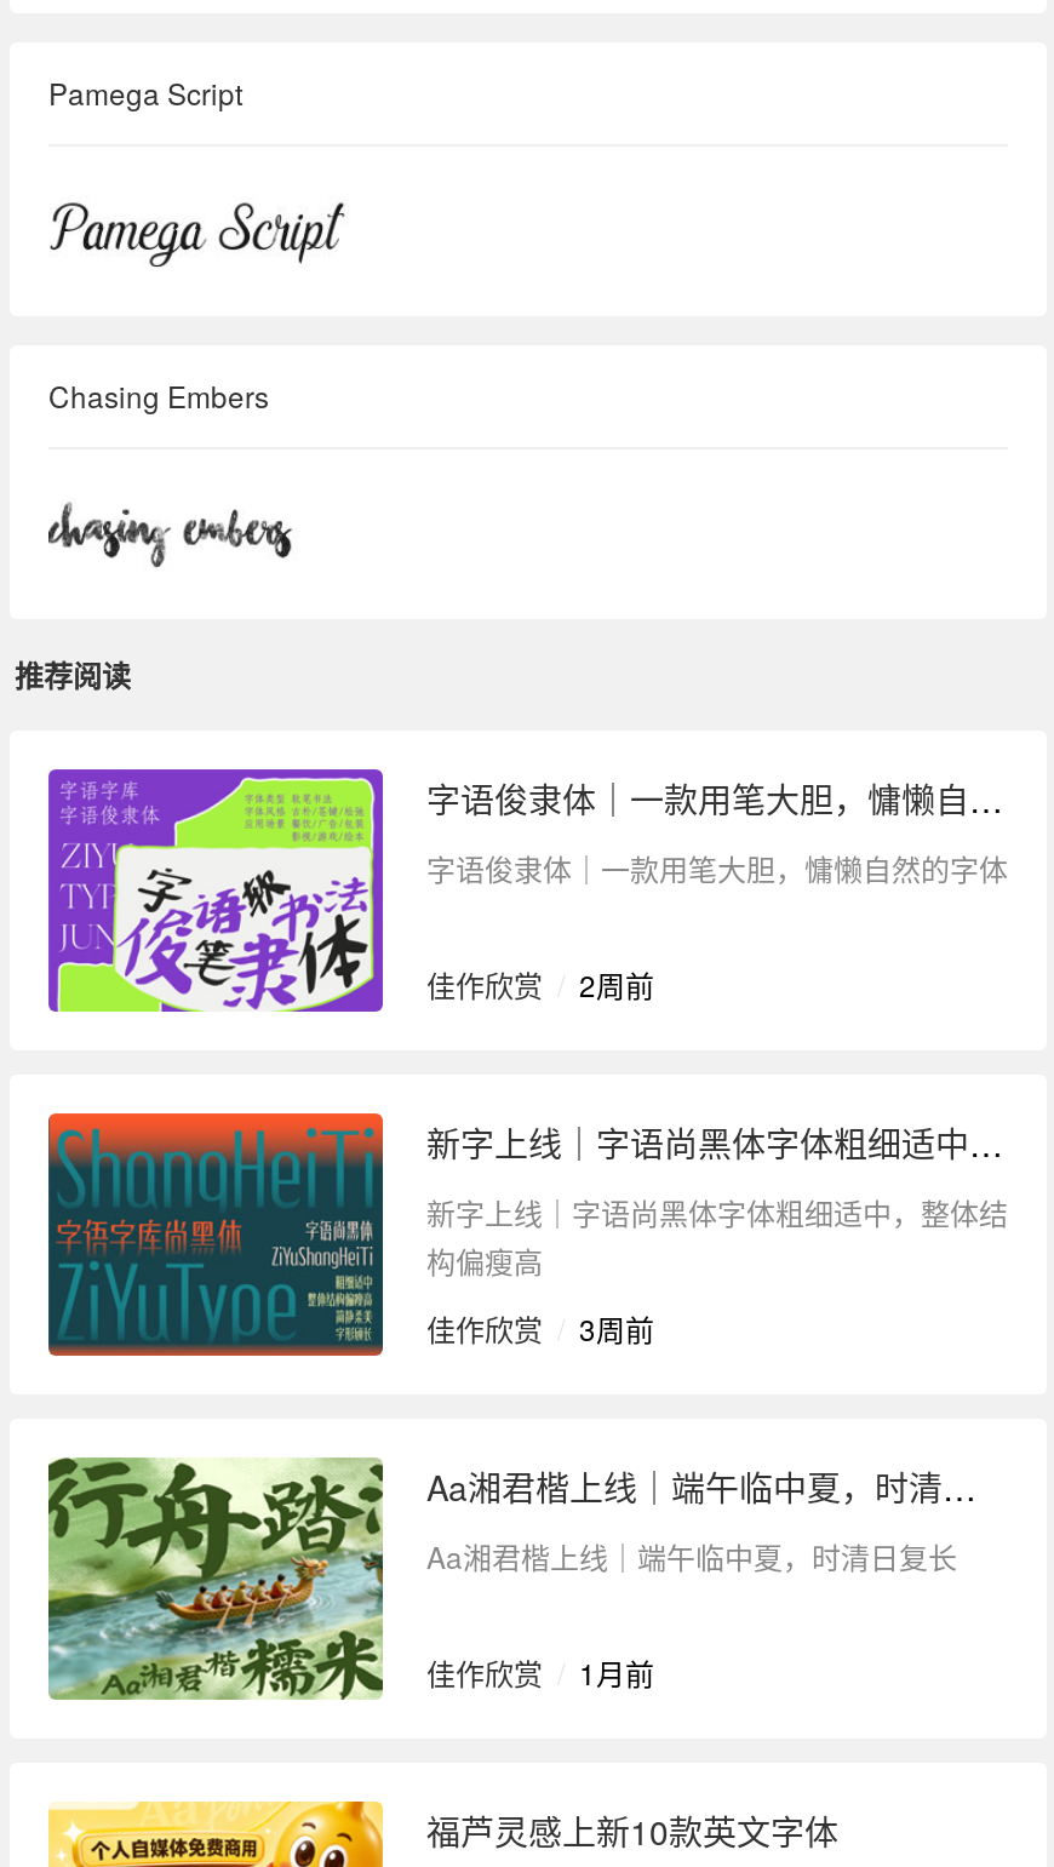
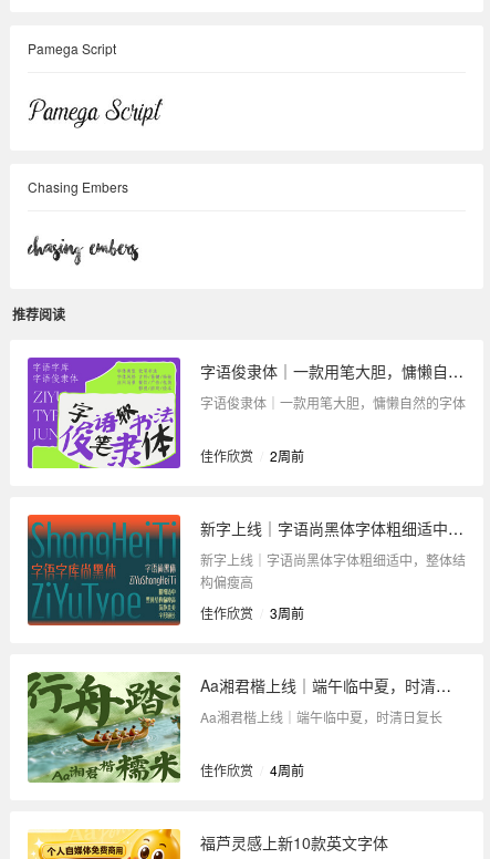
[426,1651,654,1693] 佳作欣赏 / 1月前 -> [200,760,304,779] 佳作欣赏 / 4周前

